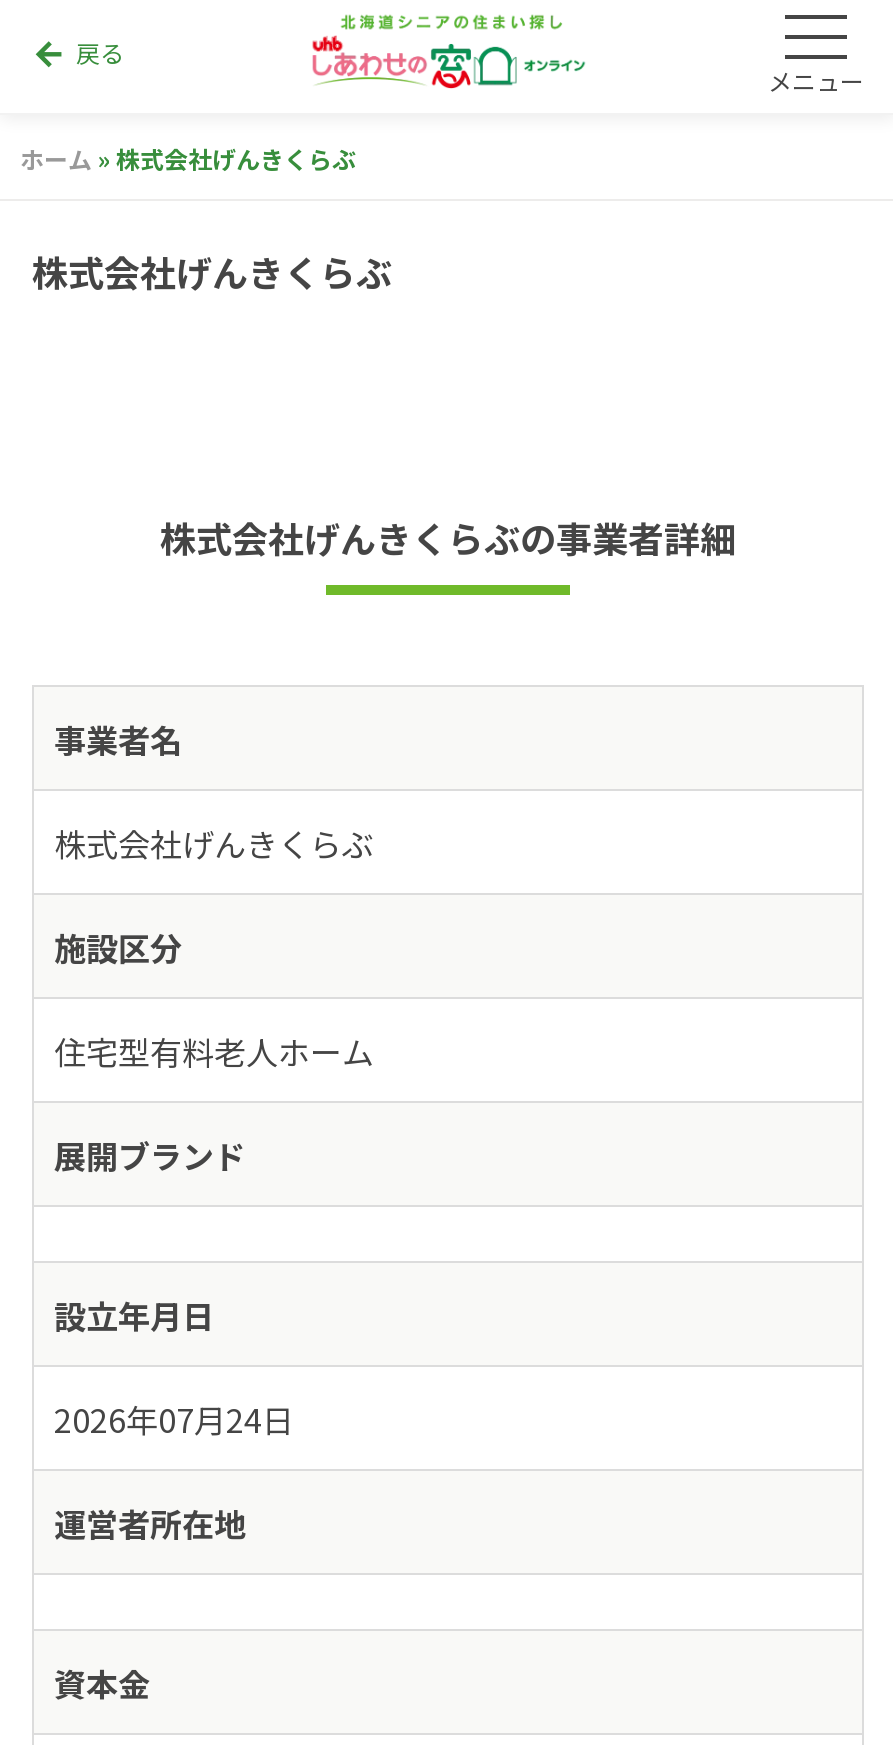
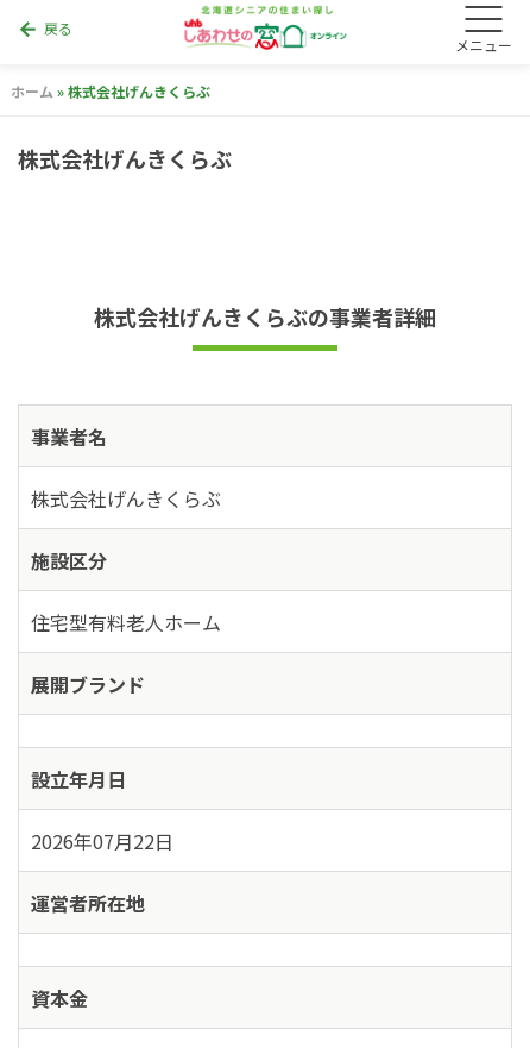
[54,1394,294,1442] 2026年07月24日 -> [31,826,173,855] 2026年07月22日

